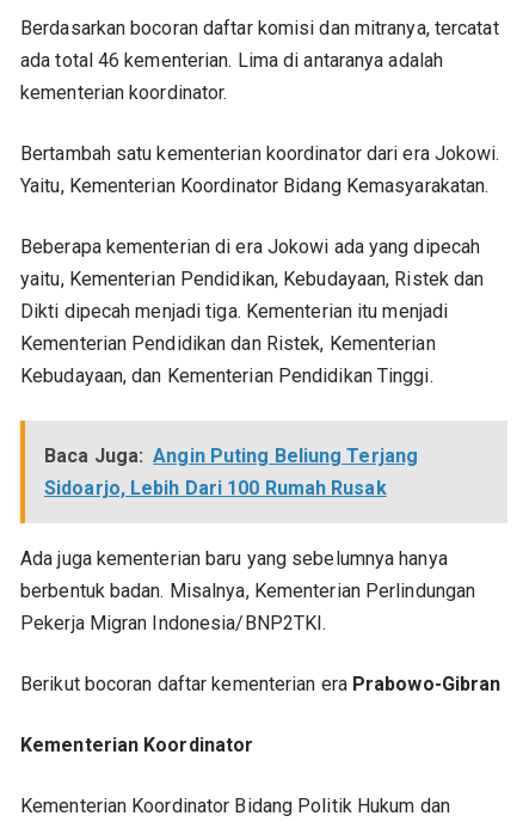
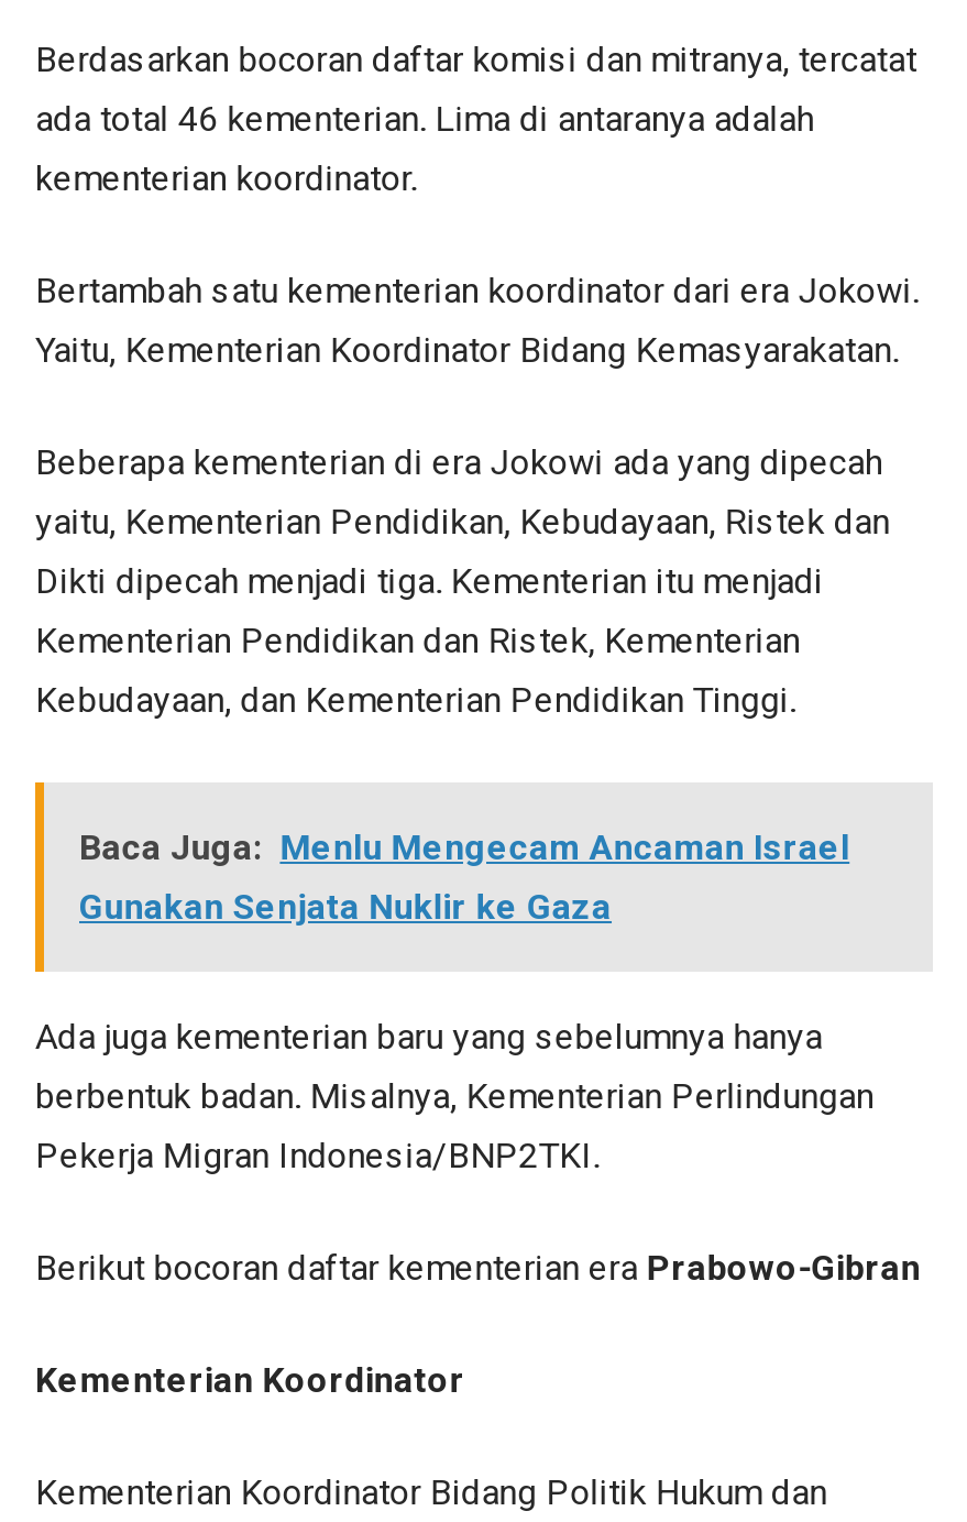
[44,445,418,500] Baca Juga: Angin Puting Beliung Terjang | Sidoarjo, Lebih Dari 100 Rumah Rusak -> [79,827,850,928] Baca Juga: Menlu Mengecam Ancaman Israel | Gunakan Senjata Nuklir ke Gaza

